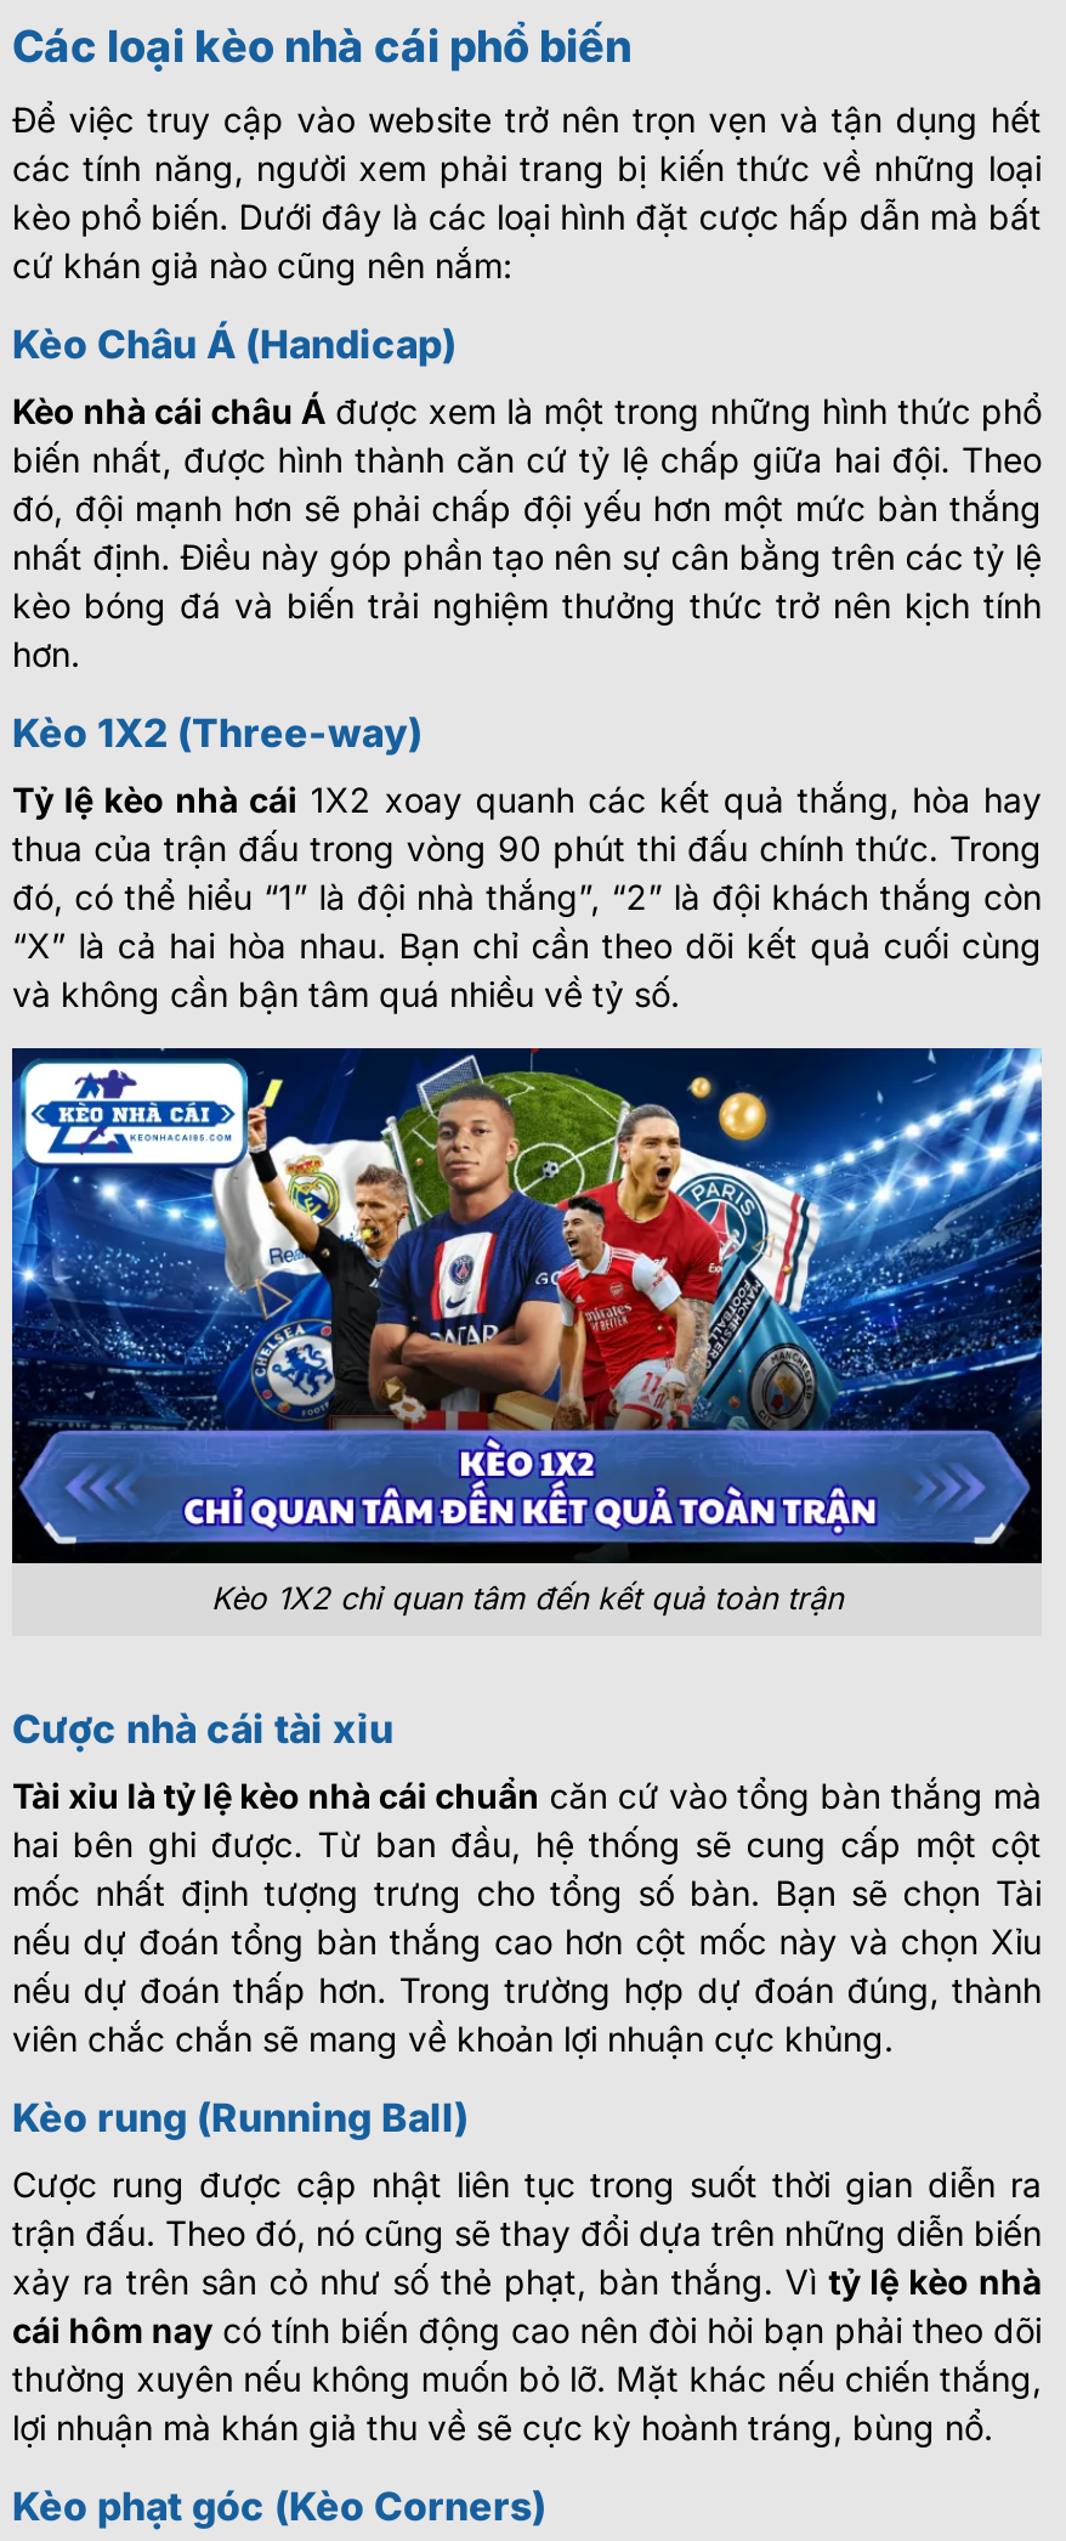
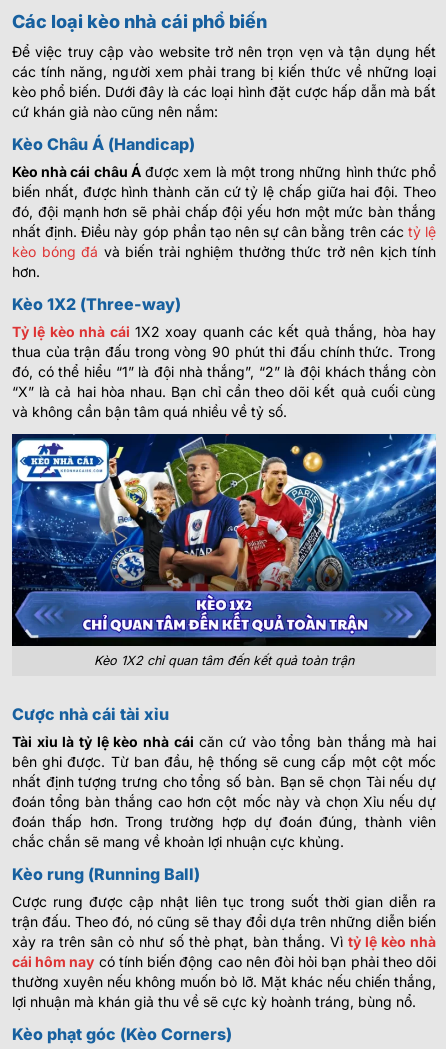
[12,1775,1042,2059] Tài xỉu là tỷ lệ kèo nhà cái chuẩn căn cứ vào tổng bàn thắng mà | hai bên ghi được. Từ ban đầu, hệ thống sẽ cung cấp một cột | mốc nhất định tượng trưng cho tổng số bàn. Bạn sẽ chọn Tài | nếu dự đoán tổng bàn thắng cao hơn cột mốc này và chọn Xỉu | nếu dự đoán thấp hơn. Trong trường hợp dự đoán đúng, thành | viên chắc chắn sẽ mang về khoản lợi nhuận cực khủng. -> [12,733,436,850] Tài xỉu là tỷ lệ kèo nhà cái căn cứ vào tổng bàn thắng mà hai | bên ghi được. Từ ban đầu, hệ thống sẽ cung cấp một cột mốc | nhất định tượng trưng cho tổng số bàn. Bạn sẽ chọn Tài nếu dự | đoán tổng bàn thắng cao hơn cột mốc này và chọn Xỉu nếu dự | đoán thấp hơn. Trong trường hợp dự đoán đúng, thành viên | chắc chắn sẽ mang về khoản lợi nhuận cực khủng.

